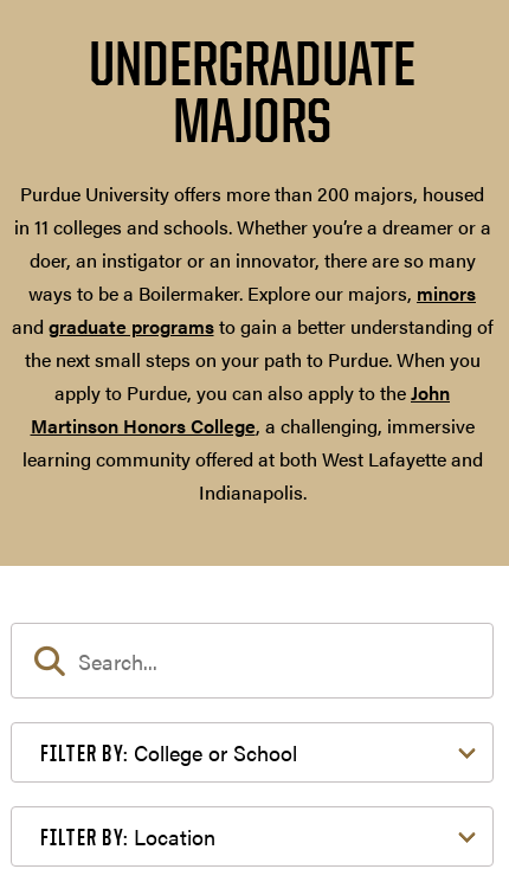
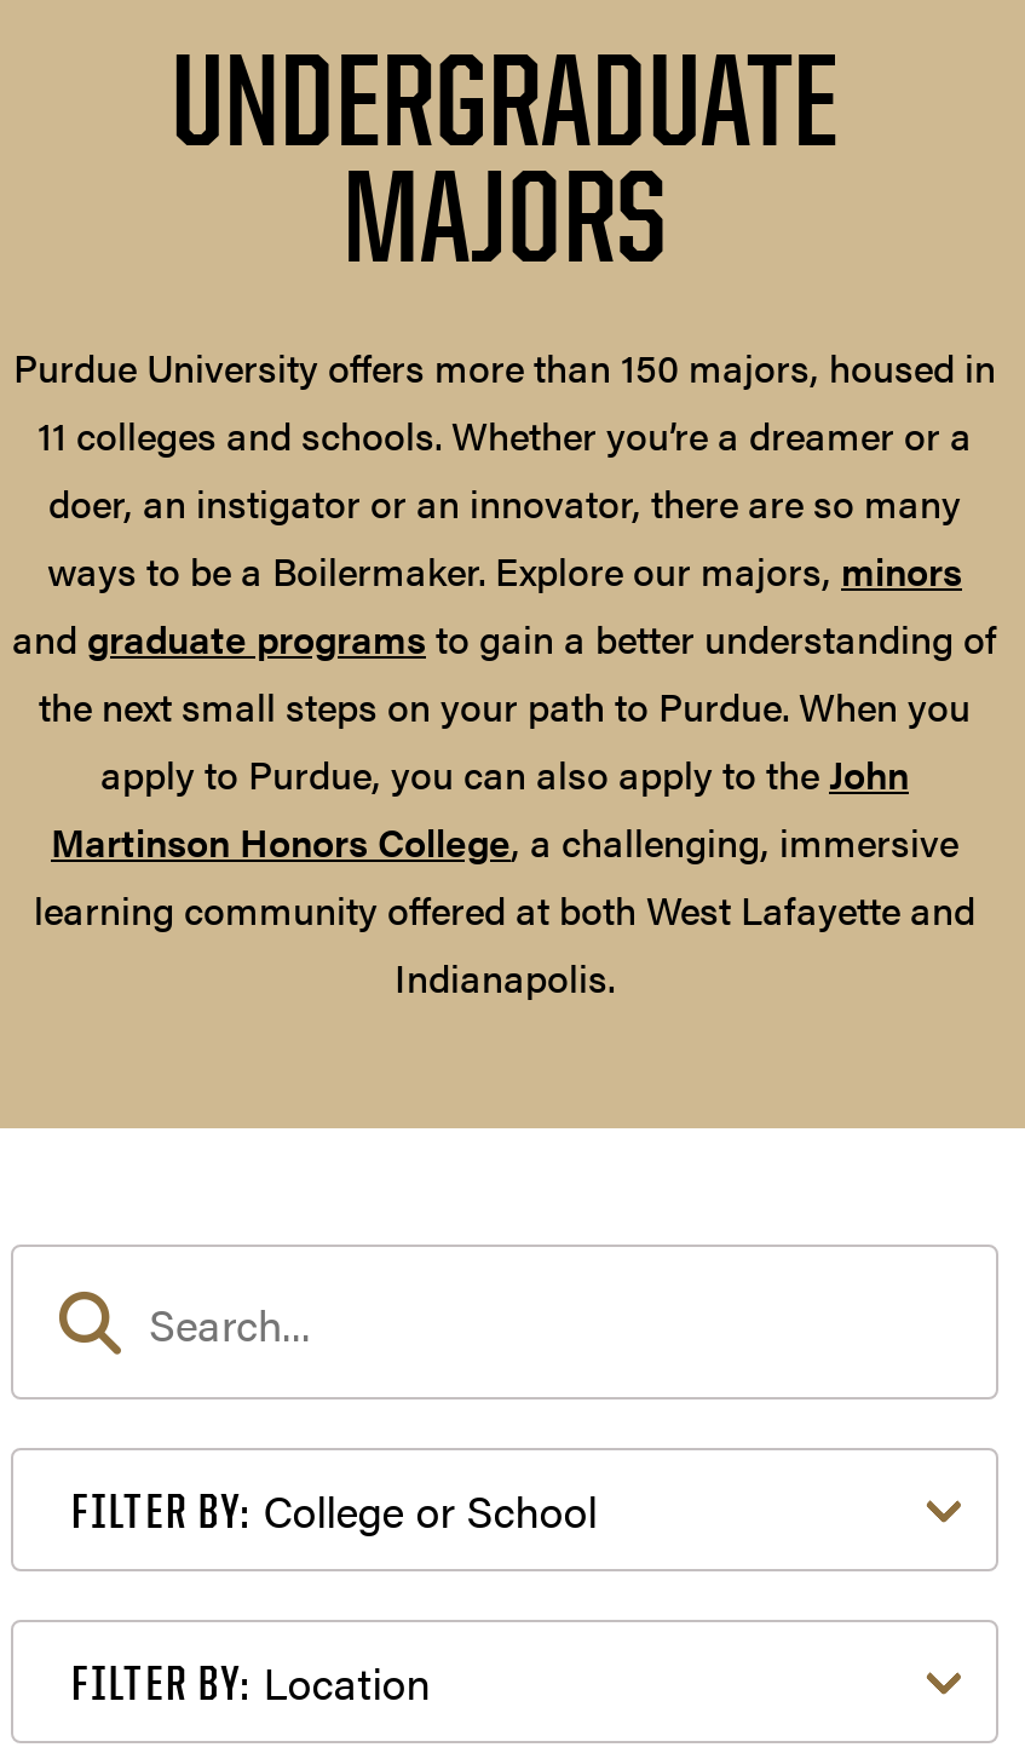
[14,180,491,241] Purdue University offers more than 200 majors, housed | in 11 colleges and schools. Whether you’re a dreamer or a -> [13,339,996,463] Purdue University offers more than 150 majors, housed in | 11 colleges and schools. Whether you’re a dreamer or a

